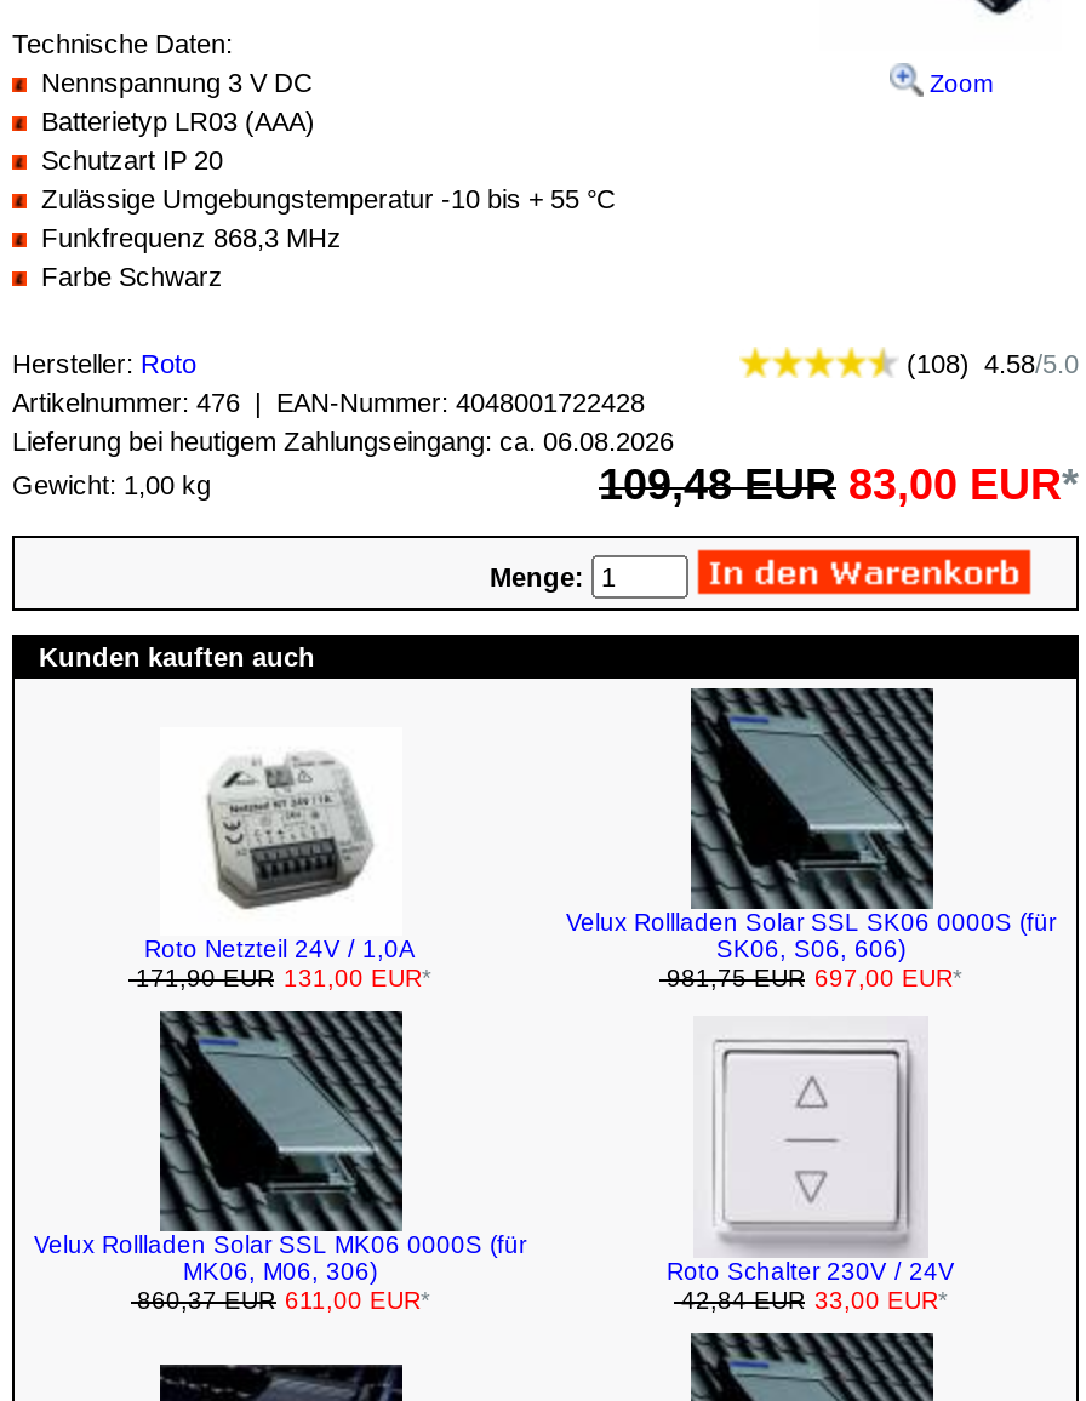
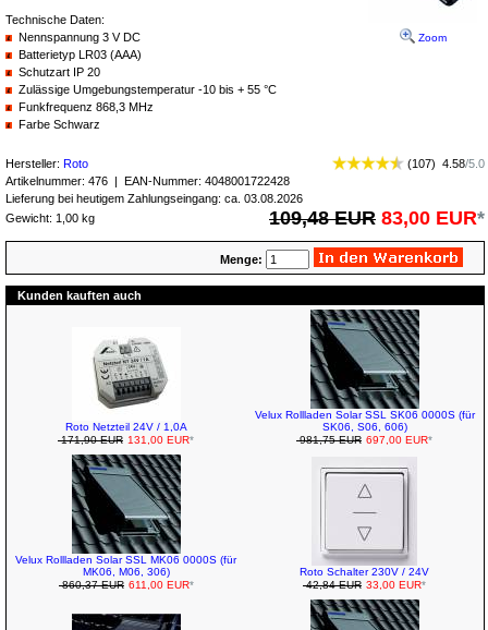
[899,349,1079,378] (108) 4.58/5.0 -> [404,157,485,170] (107) 4.58/5.0
[12,427,674,456] Lieferung bei heutigem Zahlungseingang: ca. 06.08.2026 -> [5,192,303,205] Lieferung bei heutigem Zahlungseingang: ca. 03.08.2026

